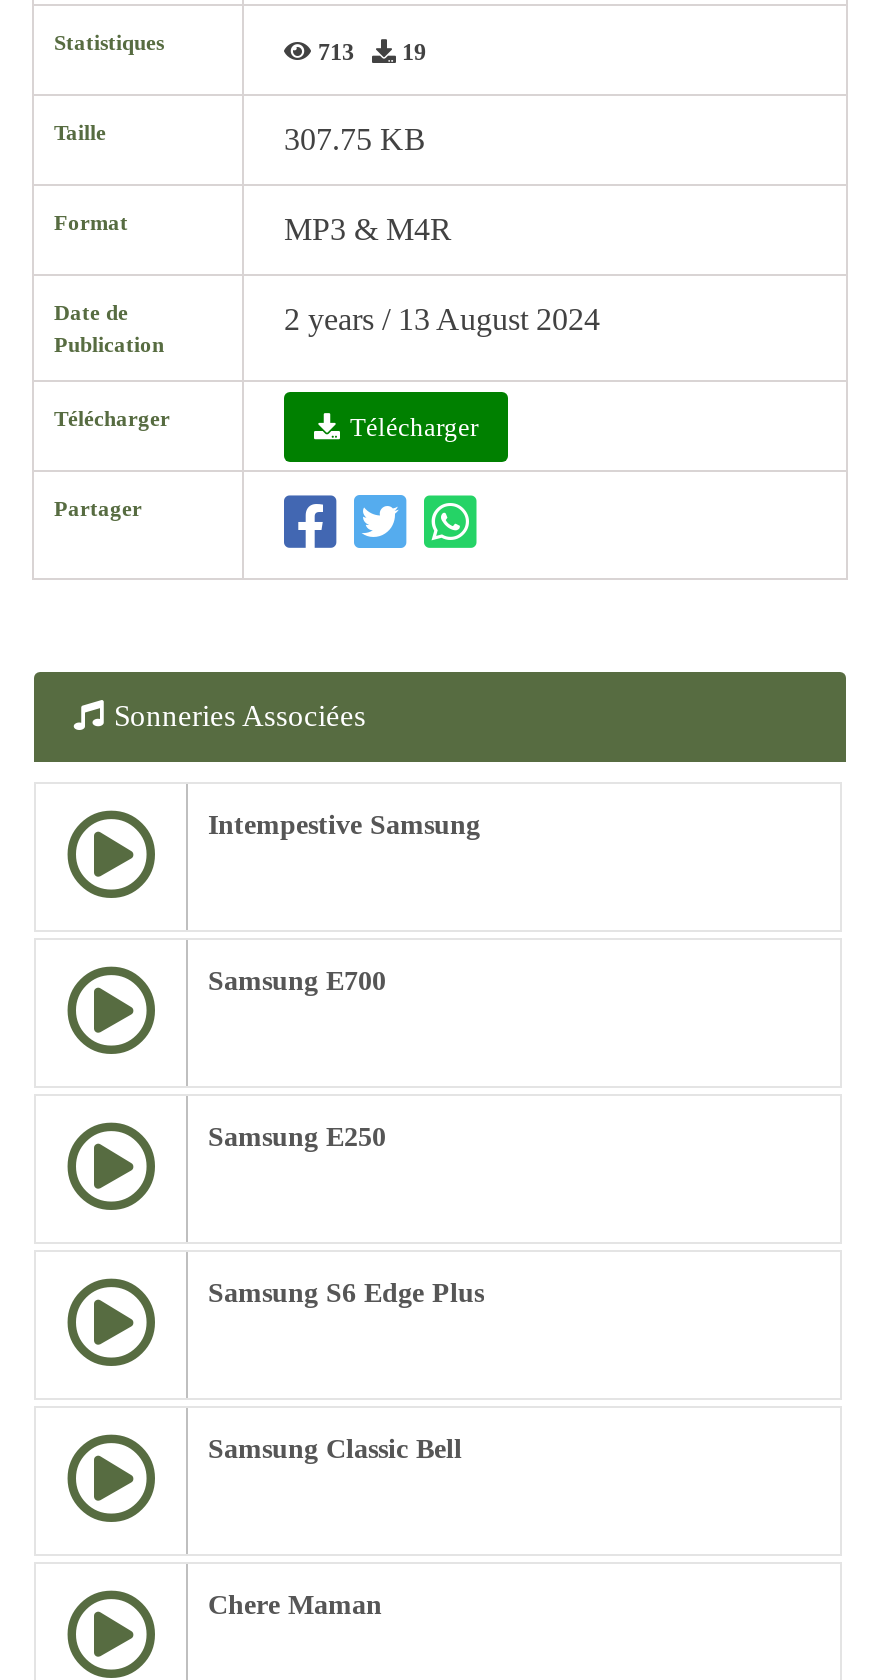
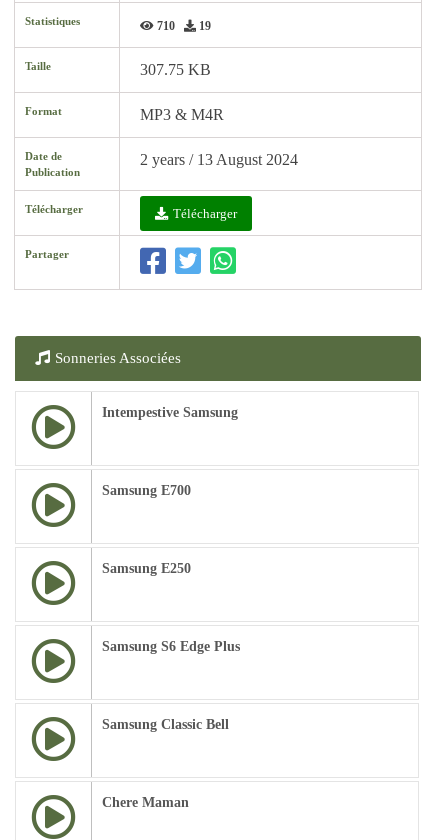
[312,38,426,64] 713 19 -> [154,19,211,32] 710 19

